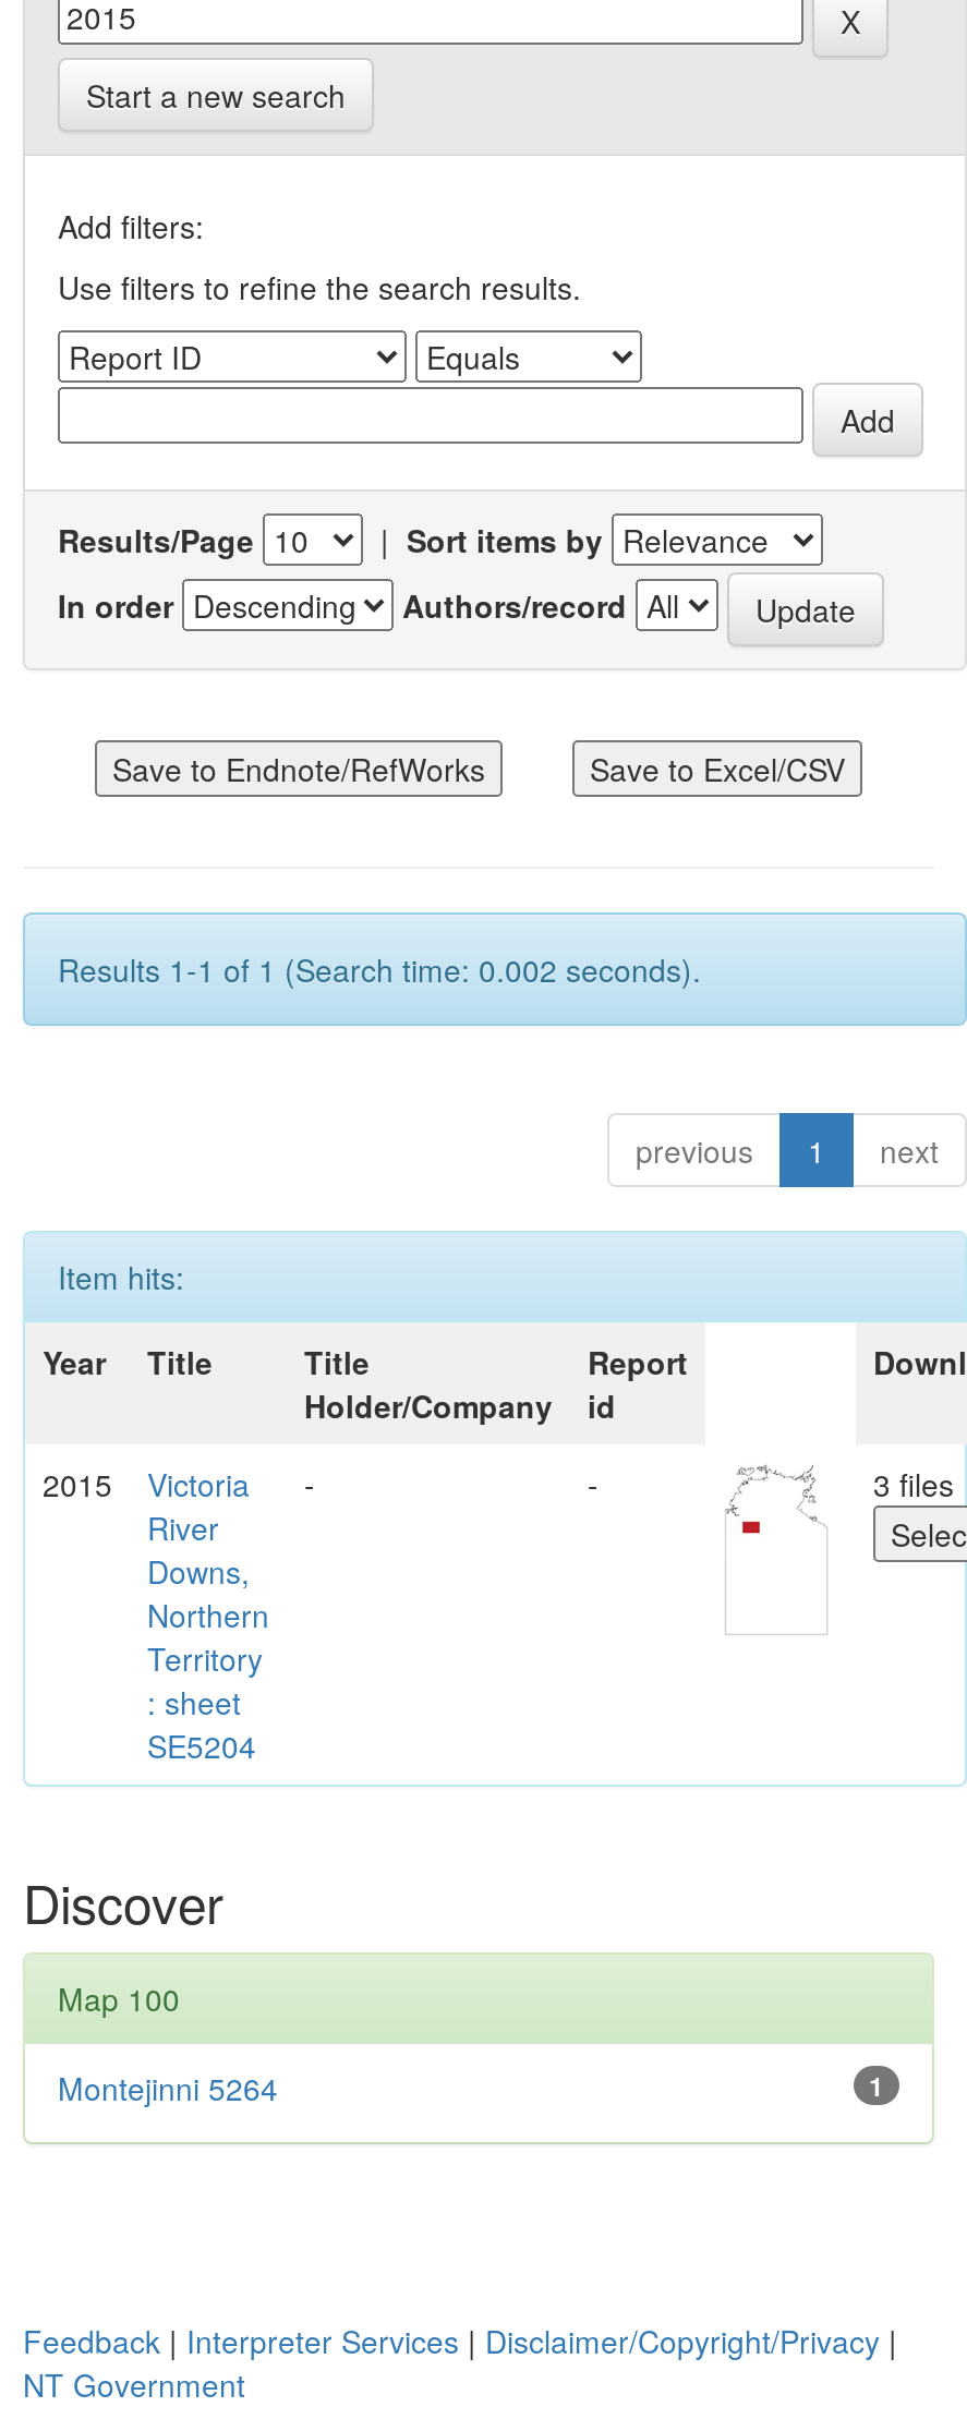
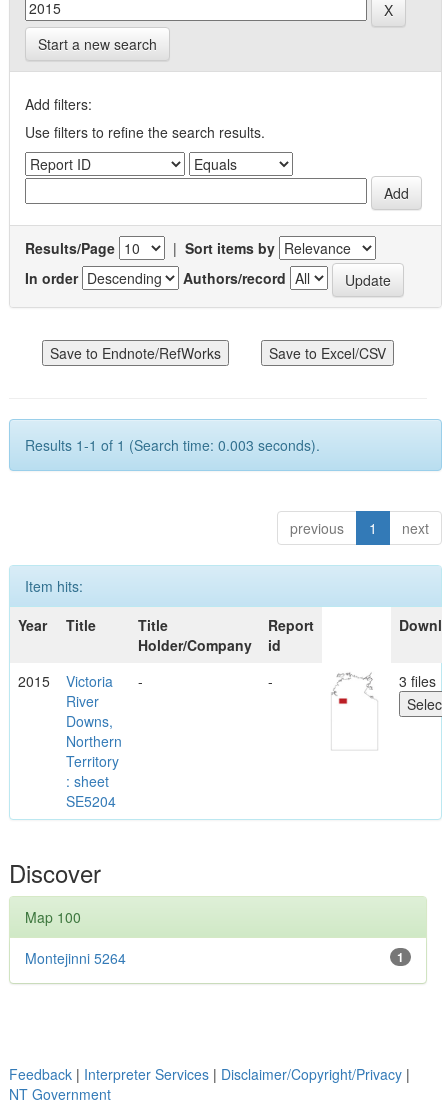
[58,947,701,991] Results 1-1 of 1 (Search time: 0.002 seconds). -> [25,435,320,455] Results 1-1 of 1 (Search time: 0.003 seconds).

